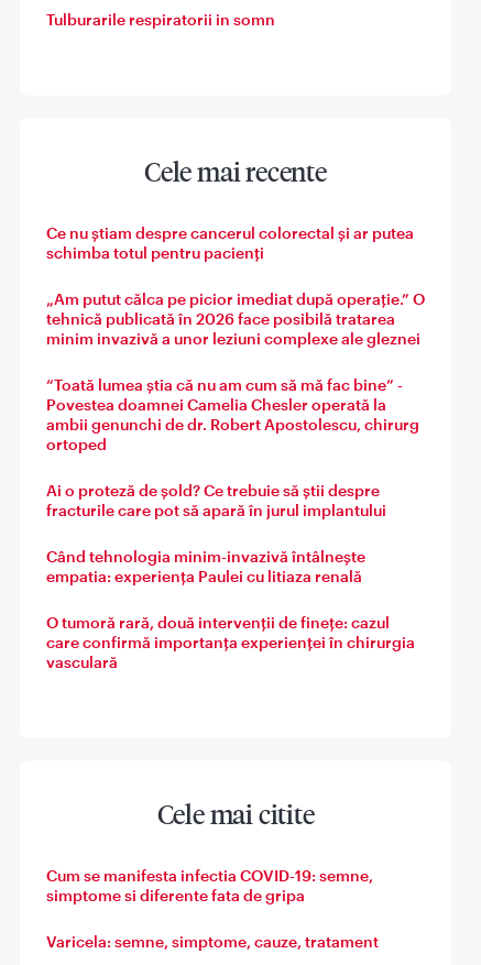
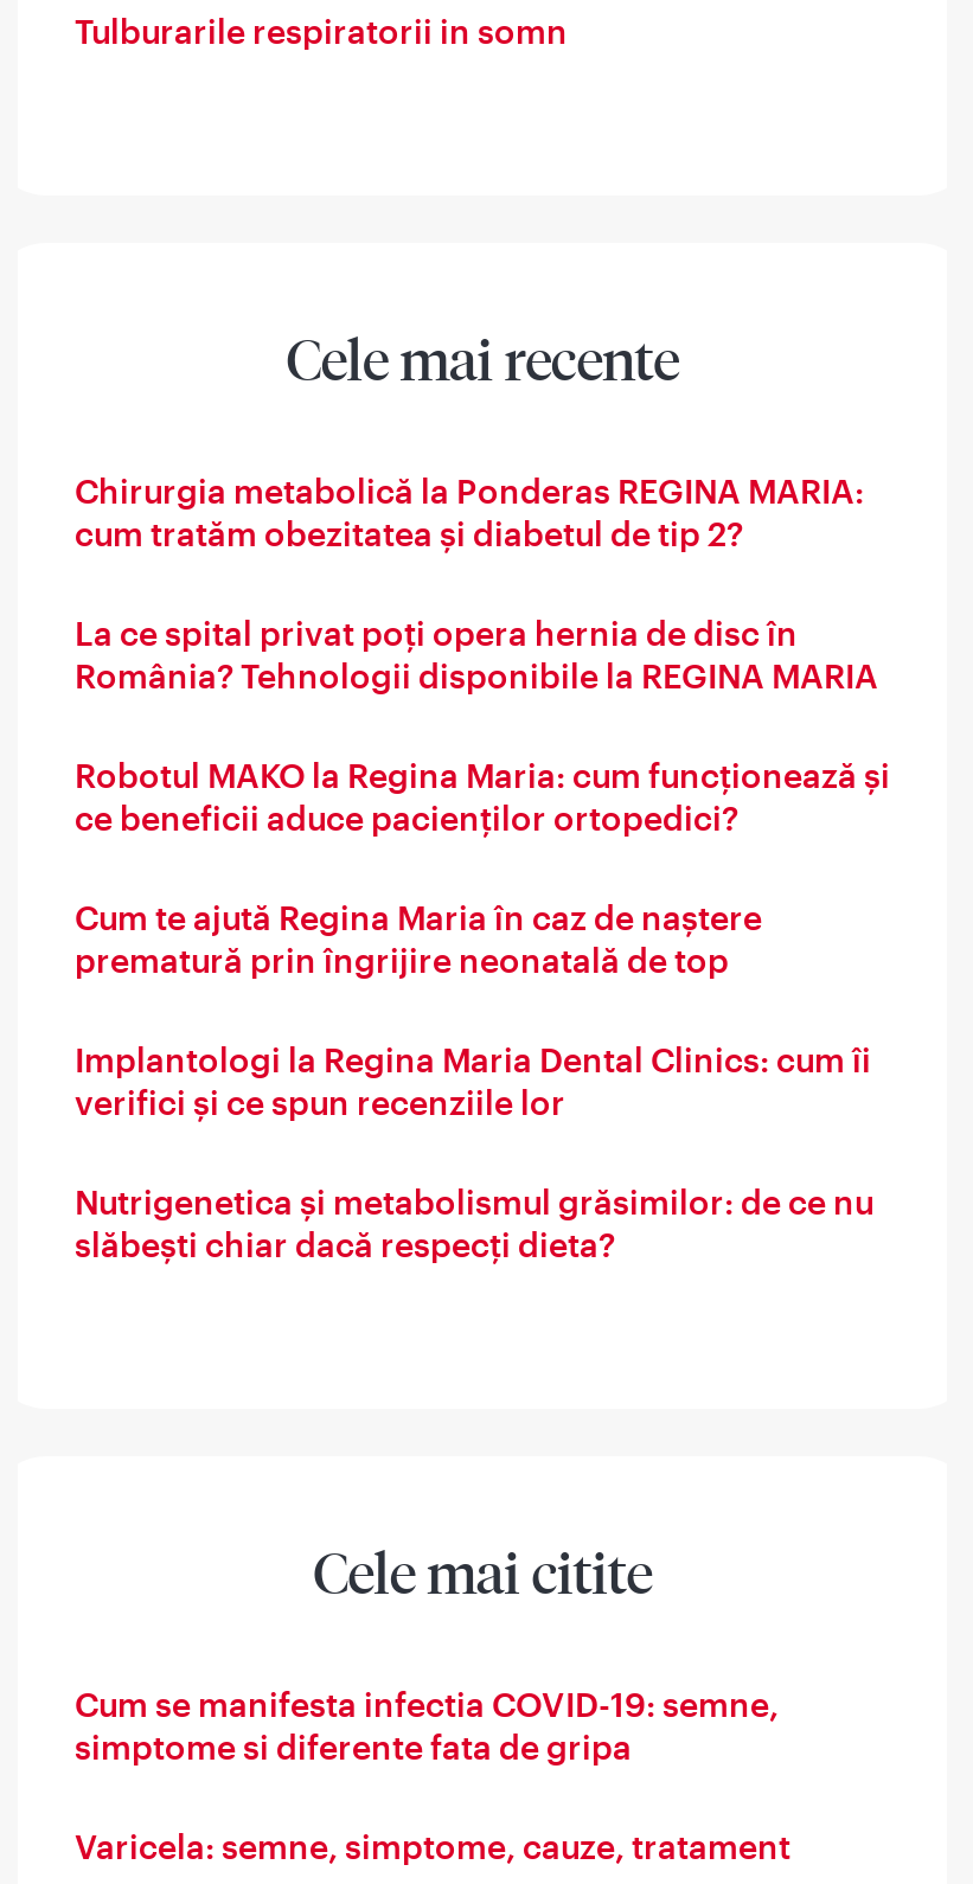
[46,223,414,262] Ce nu știam despre cancerul colorectal și ar putea | schimba totul pentru pacienți -> [75,471,864,554] Chirurgia metabolică la Ponderas REGINA MARIA: | cum tratăm obezitatea și diabetul de tip 2?
[46,290,425,348] „Am putut călca pe picior imediat după operație.” O | tehnică publicată în 2026 face posibilă tratarea | minim invazivă a unor leziuni complexe ale gleznei -> [75,613,878,696] La ce spital privat poți opera hernia de disc în | România? Tehnologii disponibile la REGINA MARIA
[46,375,419,453] “Toată lumea știa că nu am cum să mă fac bine” - | Povestea doamnei Camelia Chesler operată la | ambii genunchi de dr. Robert Apostolescu, chirurg | ortoped -> [75,755,890,838] Robotul MAKO la Regina Maria: cum funcționează și | ce beneficii aduce pacienților ortopedici?
[46,481,386,519] Ai o proteză de șold? Ce trebuie să știi despre | fracturile care pot să apară în jurul implantului -> [75,897,762,980] Cum te ajută Regina Maria în caz de naștere | prematură prin îngrijire neonatală de top
[46,547,365,585] Când tehnologia minim-invazivă întâlnește | empatia: experiența Paulei cu litiaza renală -> [75,1039,871,1122] Implantologi la Regina Maria Dental Clinics: cum îi | verifici și ce spun recenziile lor
[46,613,415,671] O tumoră rară, două intervenții de finețe: cazul | care confirmă importanța experienței în chirurgia | vasculară -> [75,1182,873,1265] Nutrigenetica și metabolismul grăsimilor: de ce nu | slăbești chiar dacă respecți dieta?

